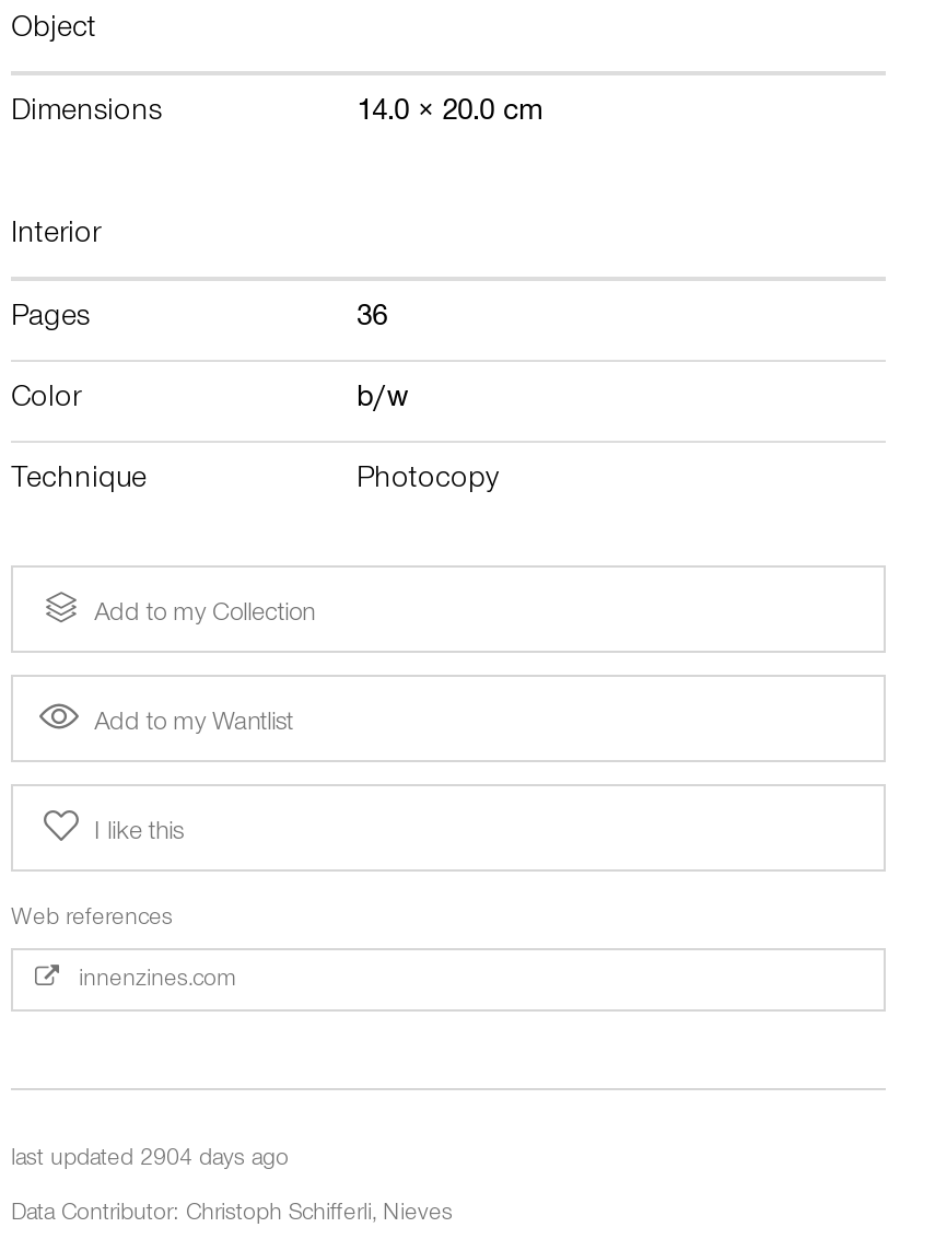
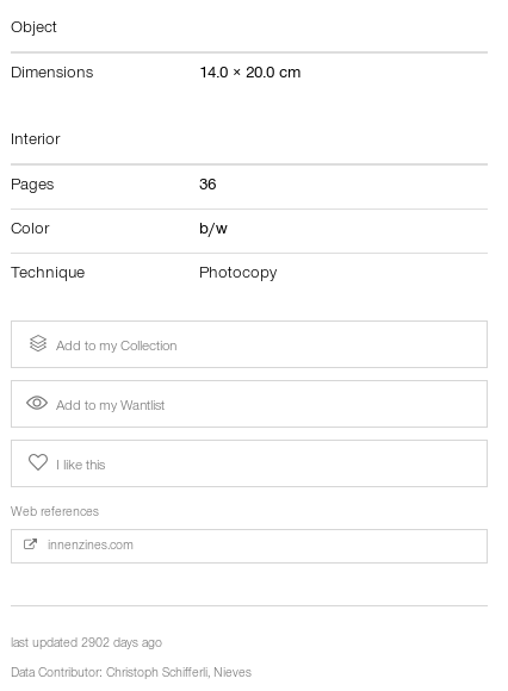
[11,1150,289,1174] last updated 2904 days ago -> [11,639,162,652] last updated 2902 days ago

